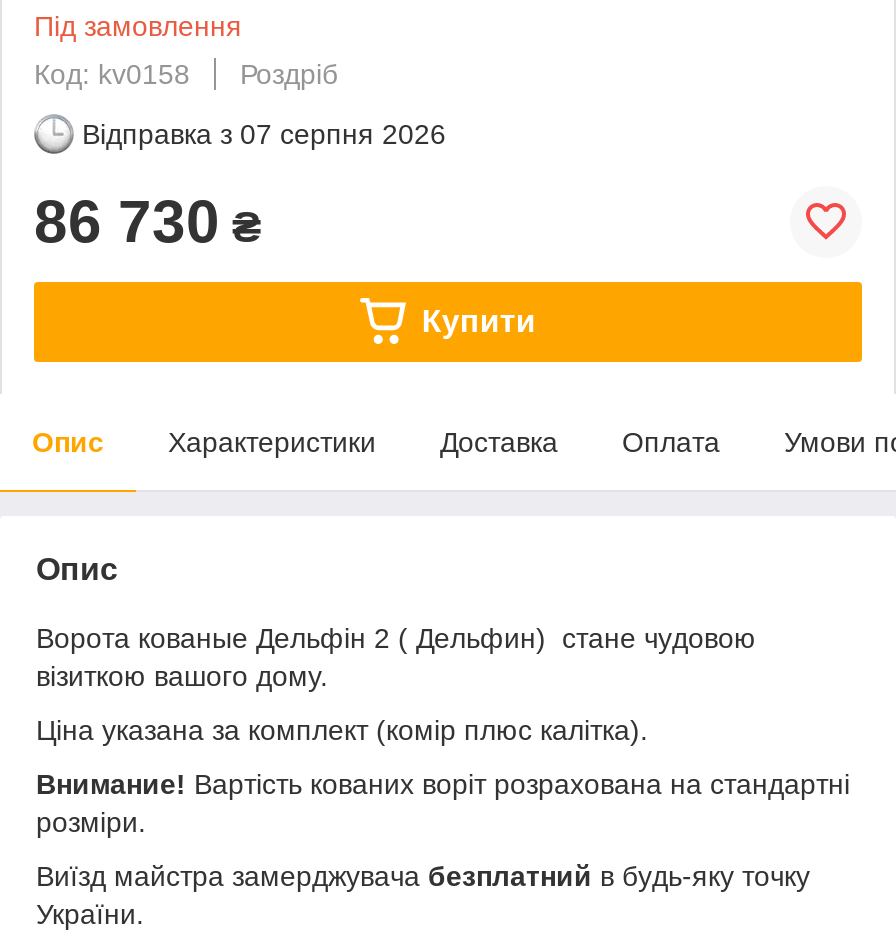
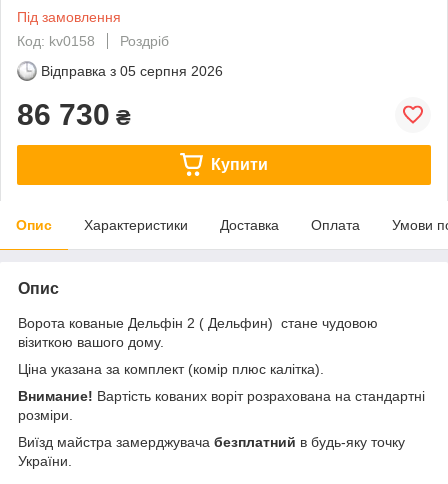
[82,118,446,150] Відправка з 07 серпня 2026 -> [41,63,223,79] Відправка з 05 серпня 2026

